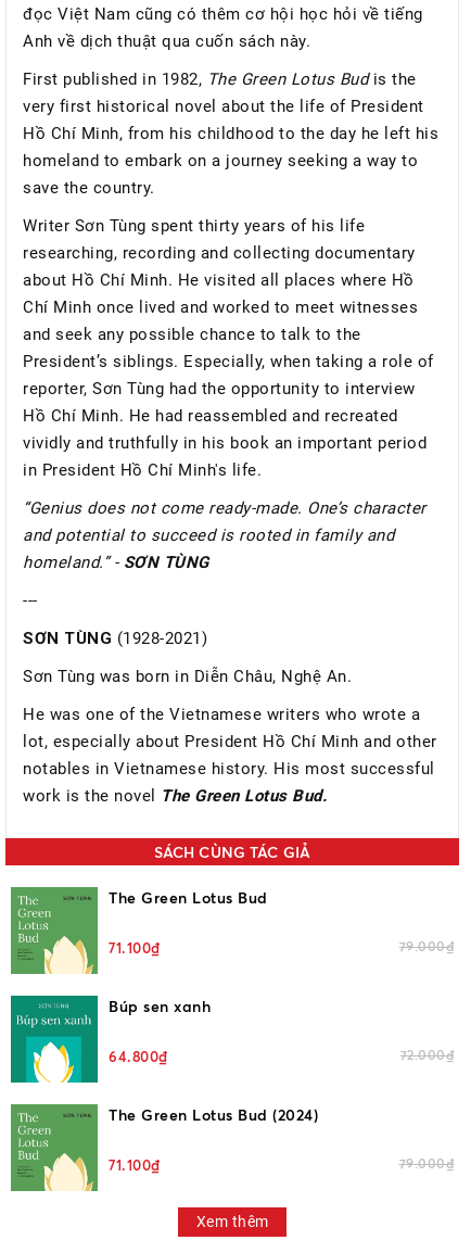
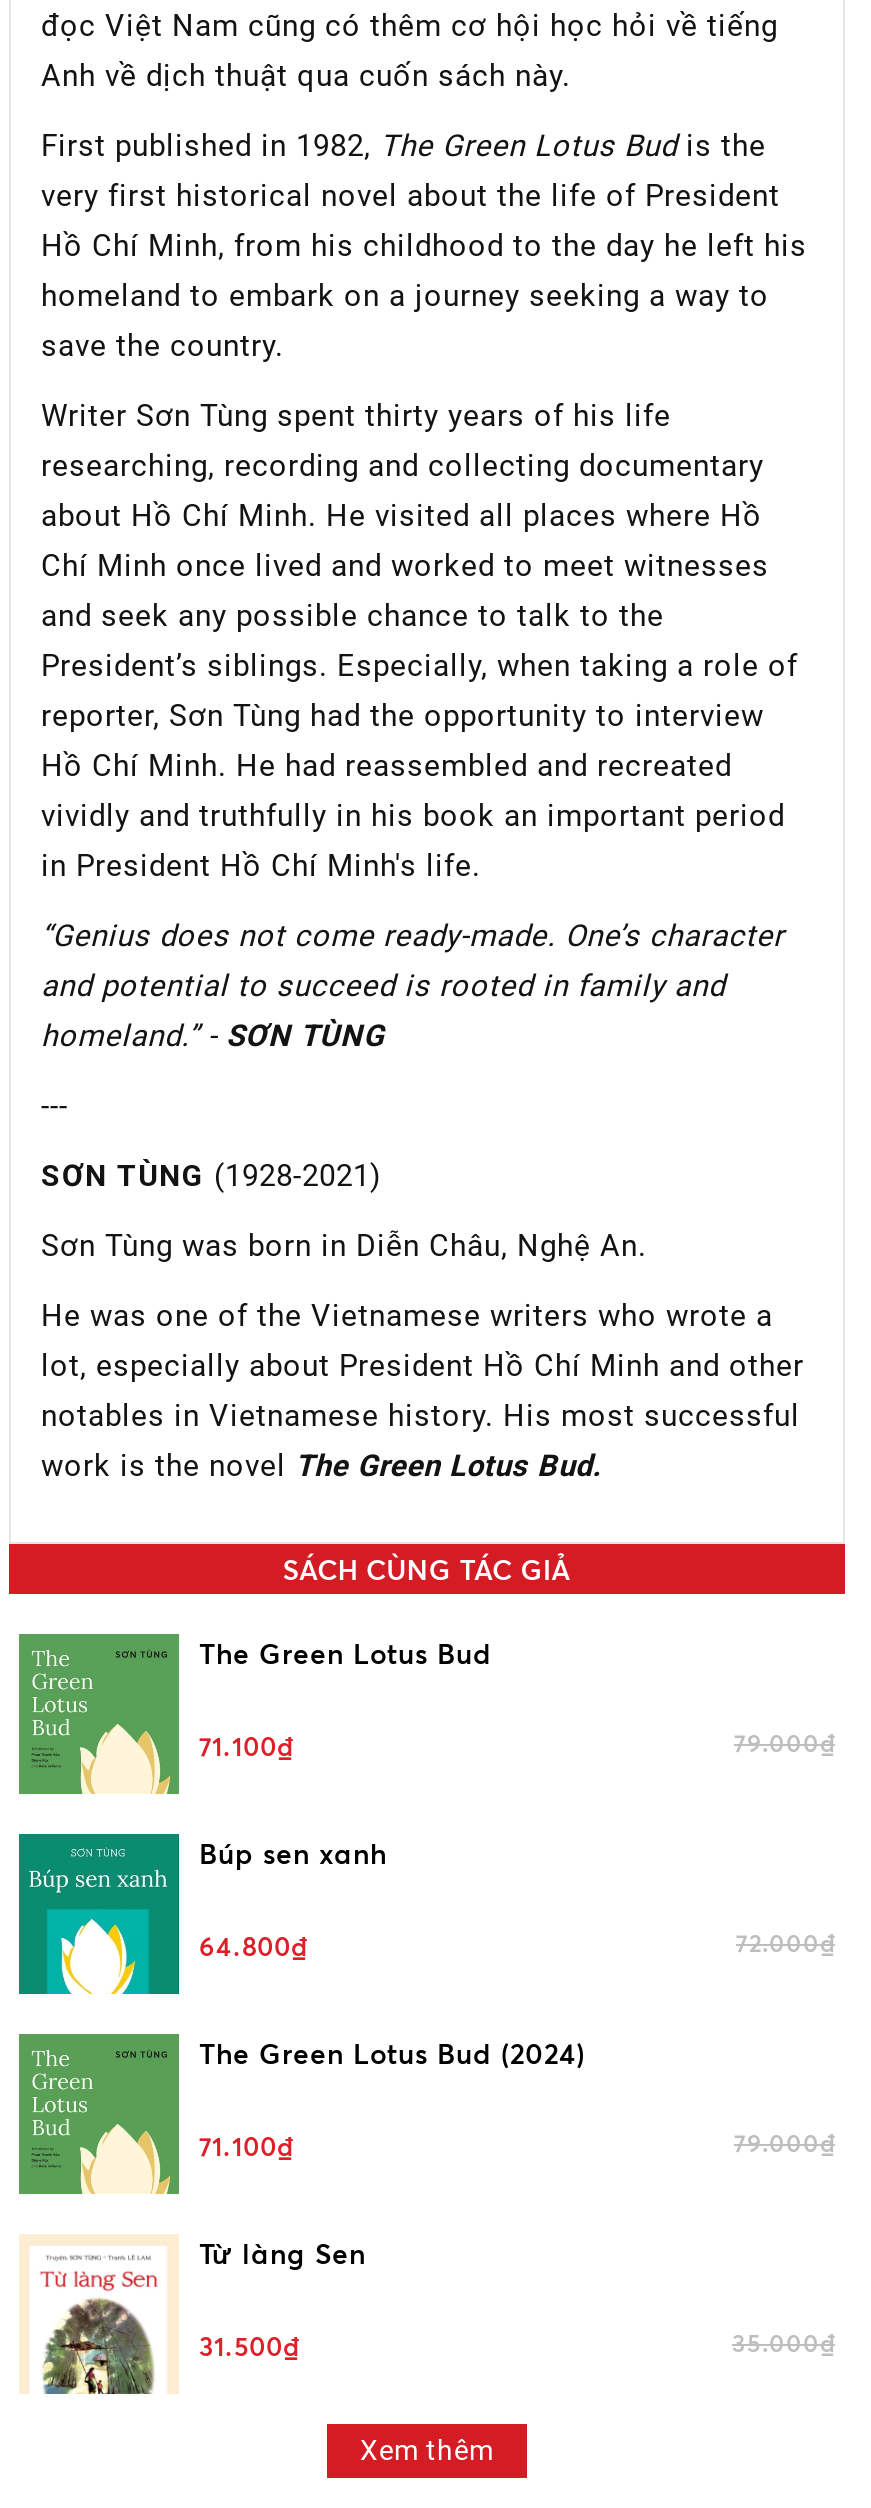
none -> [19,2234,835,2396] [image] | Từ làng Sen | 31.500₫ | 35.000₫

